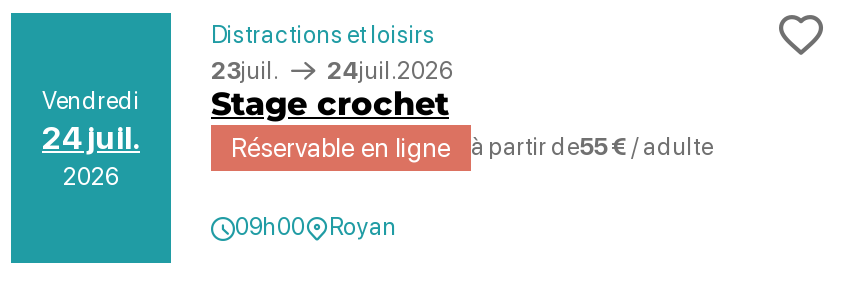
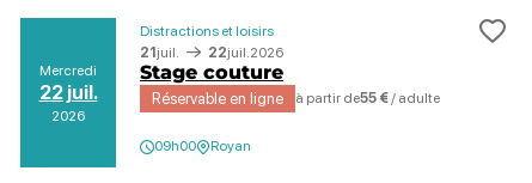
[42,57,453,157] 23juil. | 24juil. 2026 | Vendredi | 24 juil. -> [39,44,283,104] 21juil. | 22juil. 2026 | Mercredi | 22 juil.
[211,84,449,122] Stage crochet -> [140,61,283,83] Stage couture

